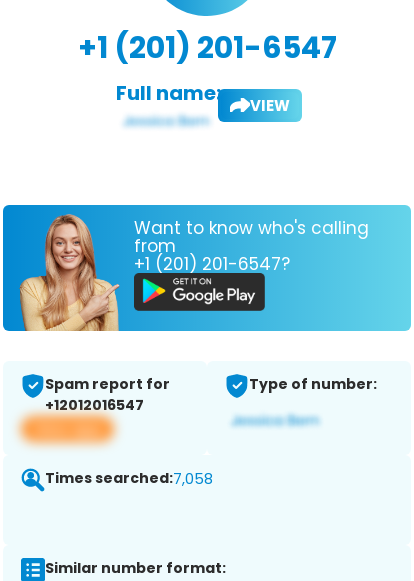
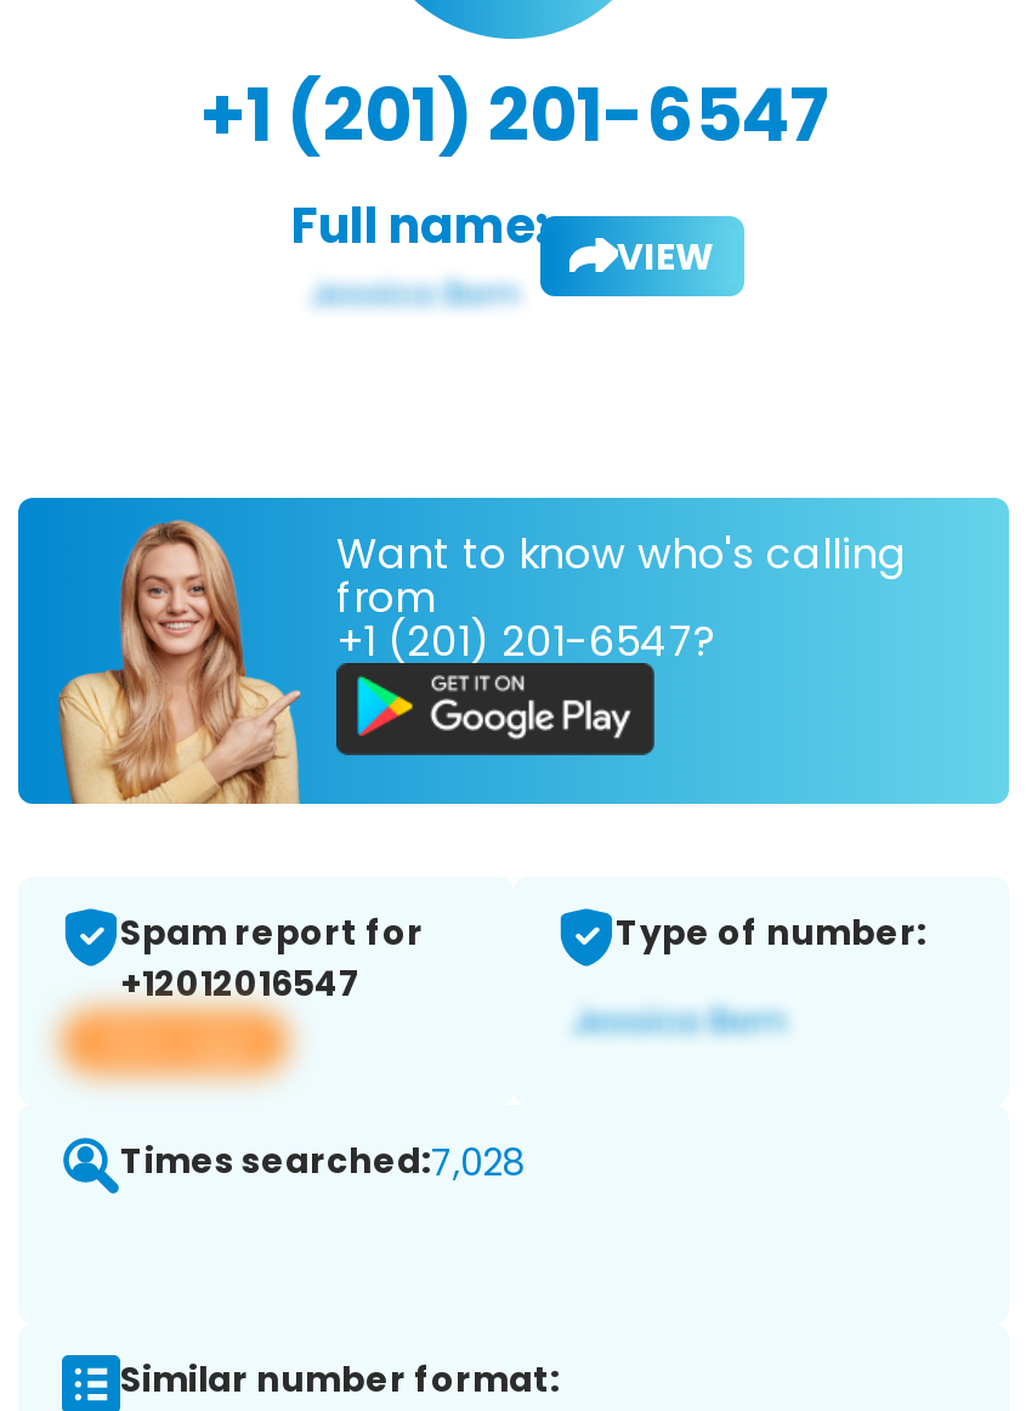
[45,468,213,489] Times searched:7,058 -> [120,1137,523,1188] Times searched:7,028

